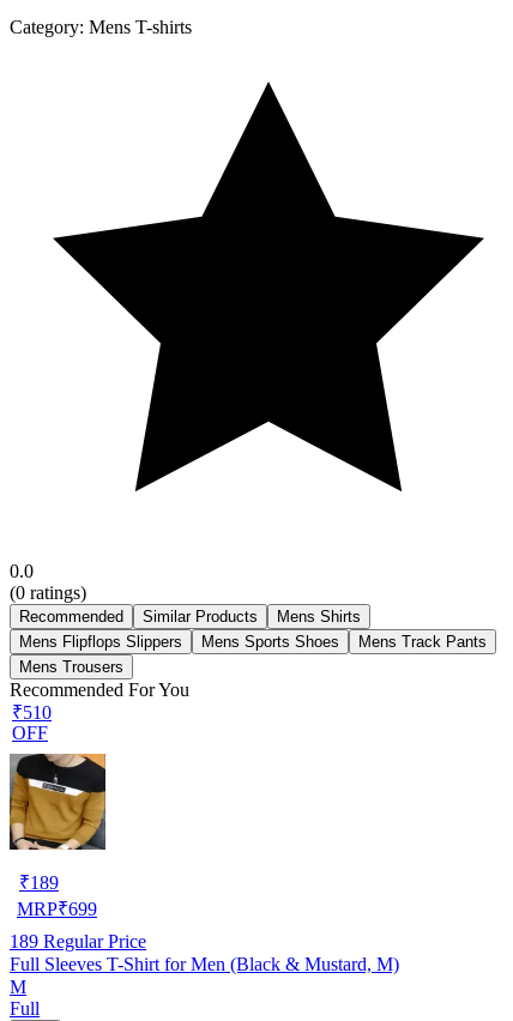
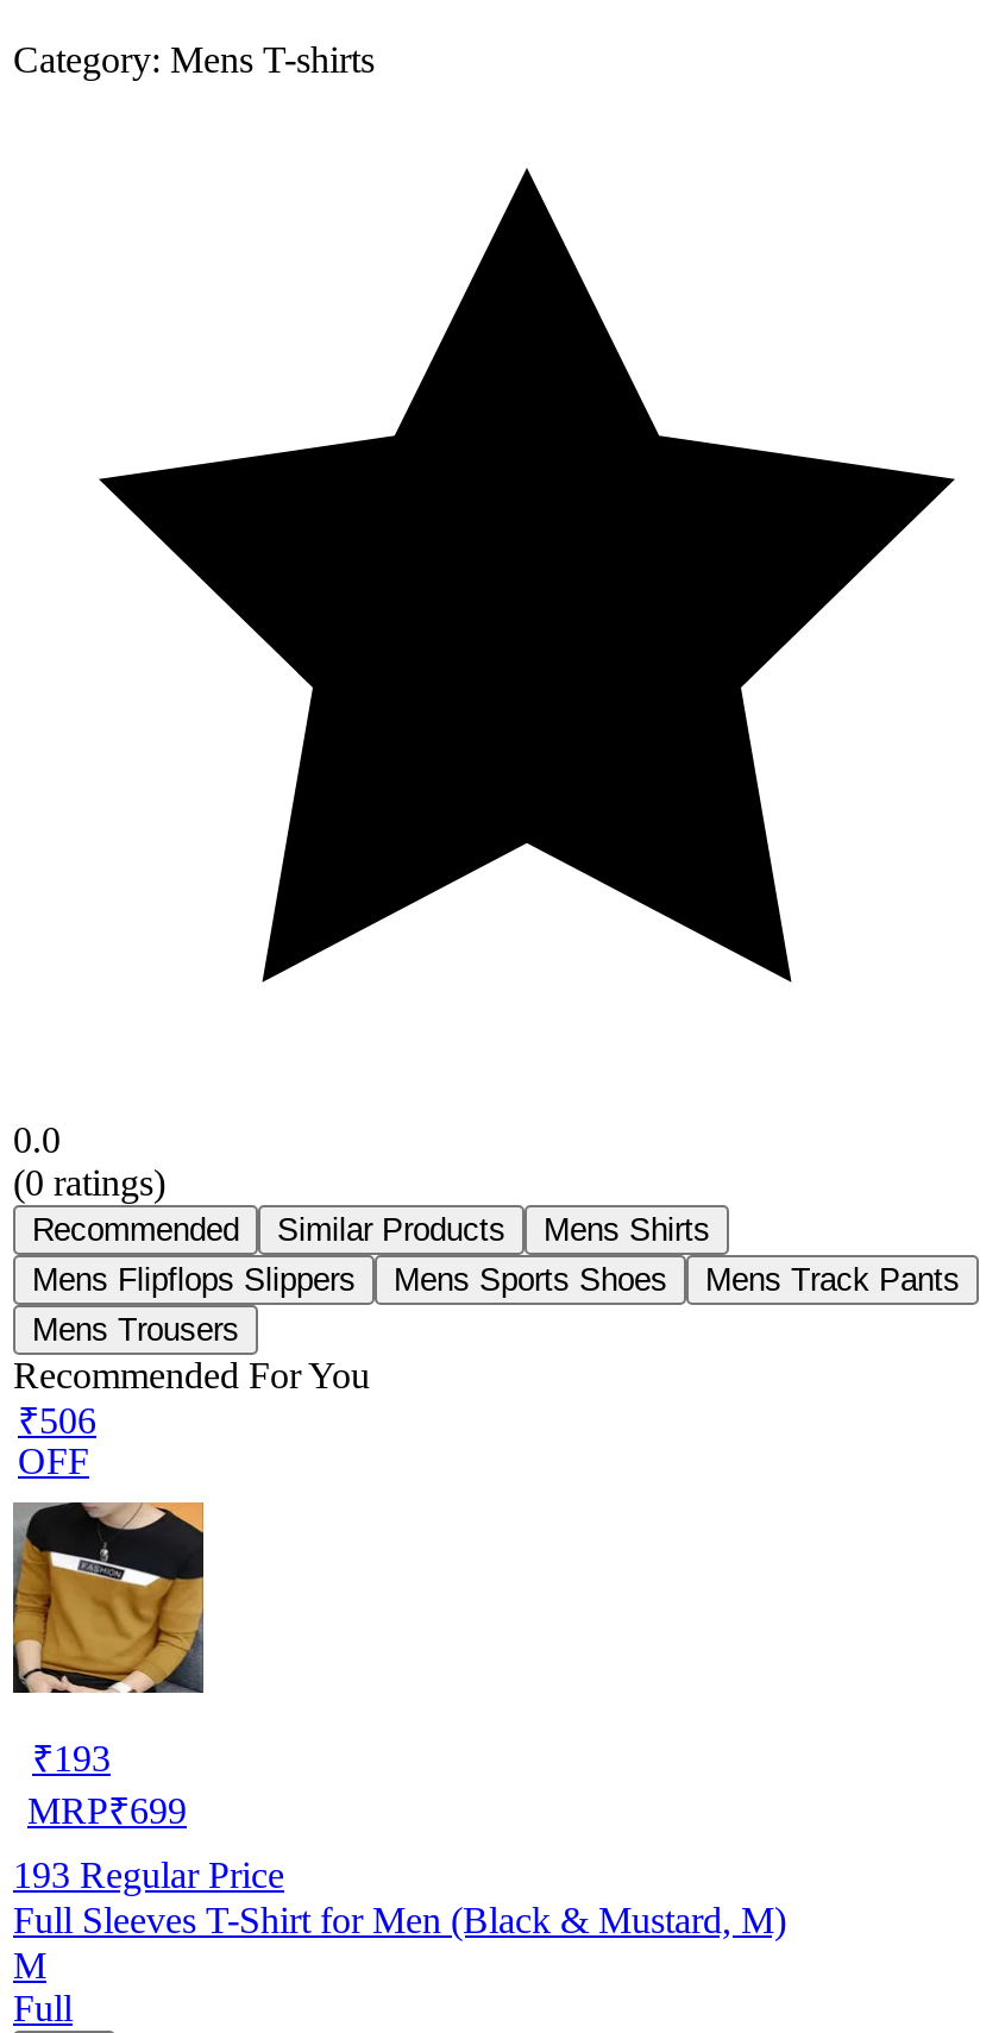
[12,702,52,722] ₹510 -> [18,1399,96,1440] ₹506
[19,872,59,892] ₹189 -> [32,1737,111,1778] ₹193
[10,931,146,951] 189 Regular Price -> [13,1854,284,1894] 193 Regular Price

